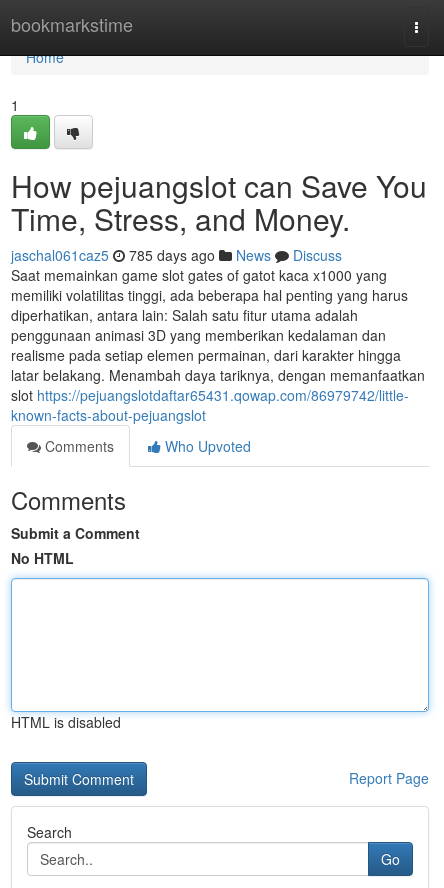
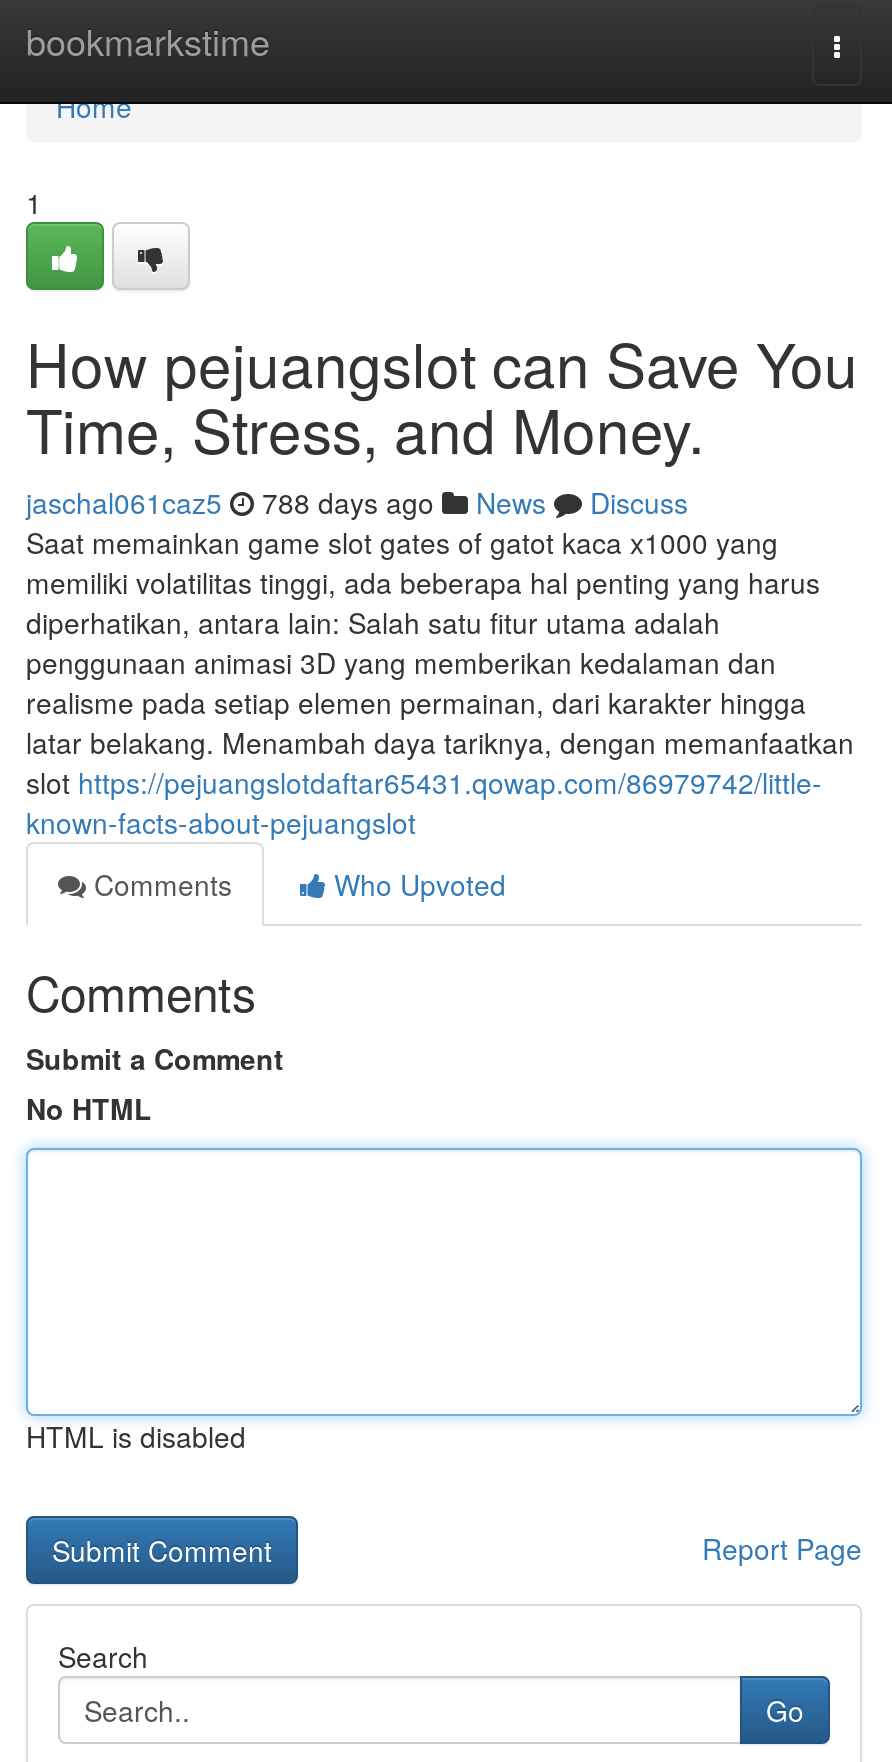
[11,245,342,265] jaschal061caz5 785 days ago News Discuss -> [26,482,688,522] jaschal061caz5 788 days ago News Discuss

